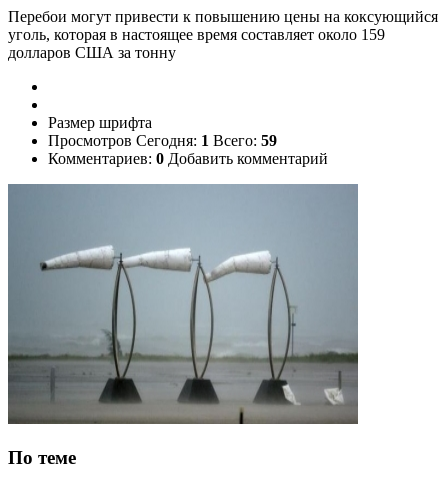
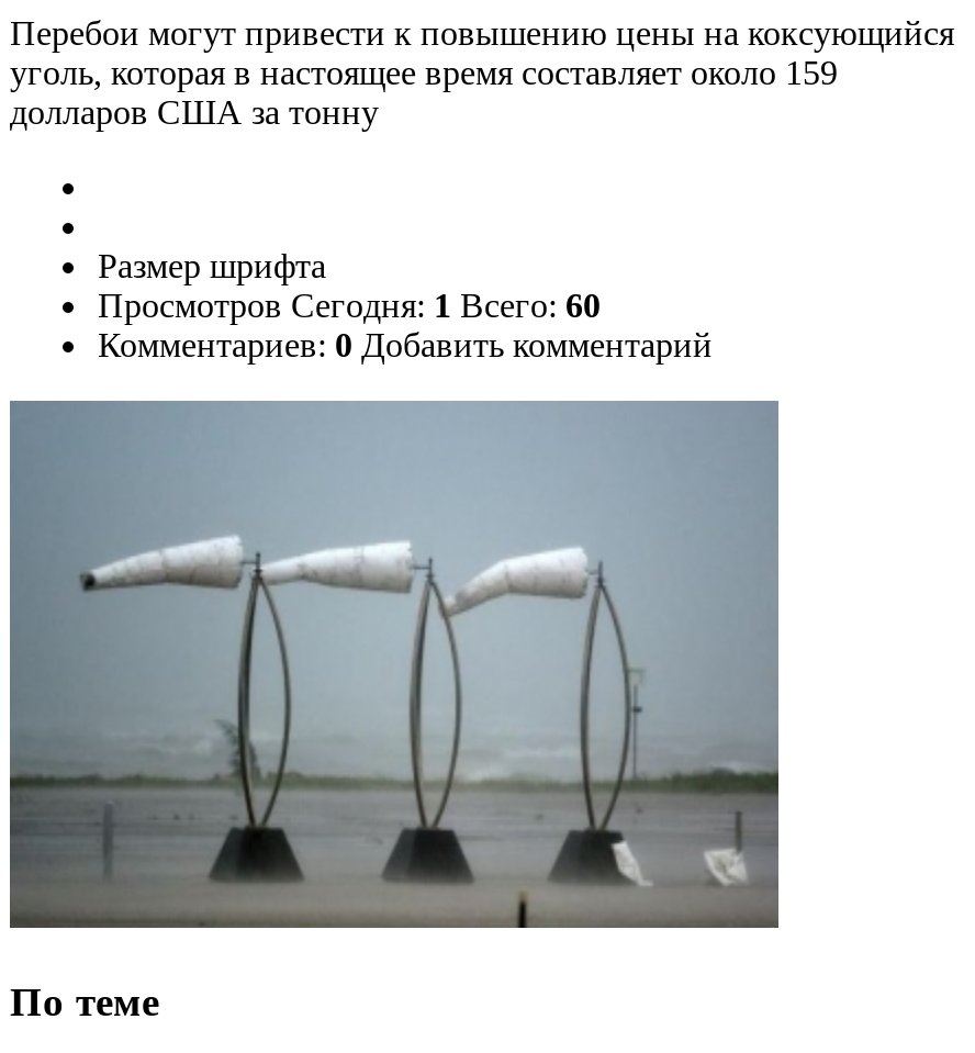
[48,132,277,149] ПросмотровСегодня: 1 Всего: 59 -> [98,287,601,325] ПросмотровСегодня: 1 Всего: 60

